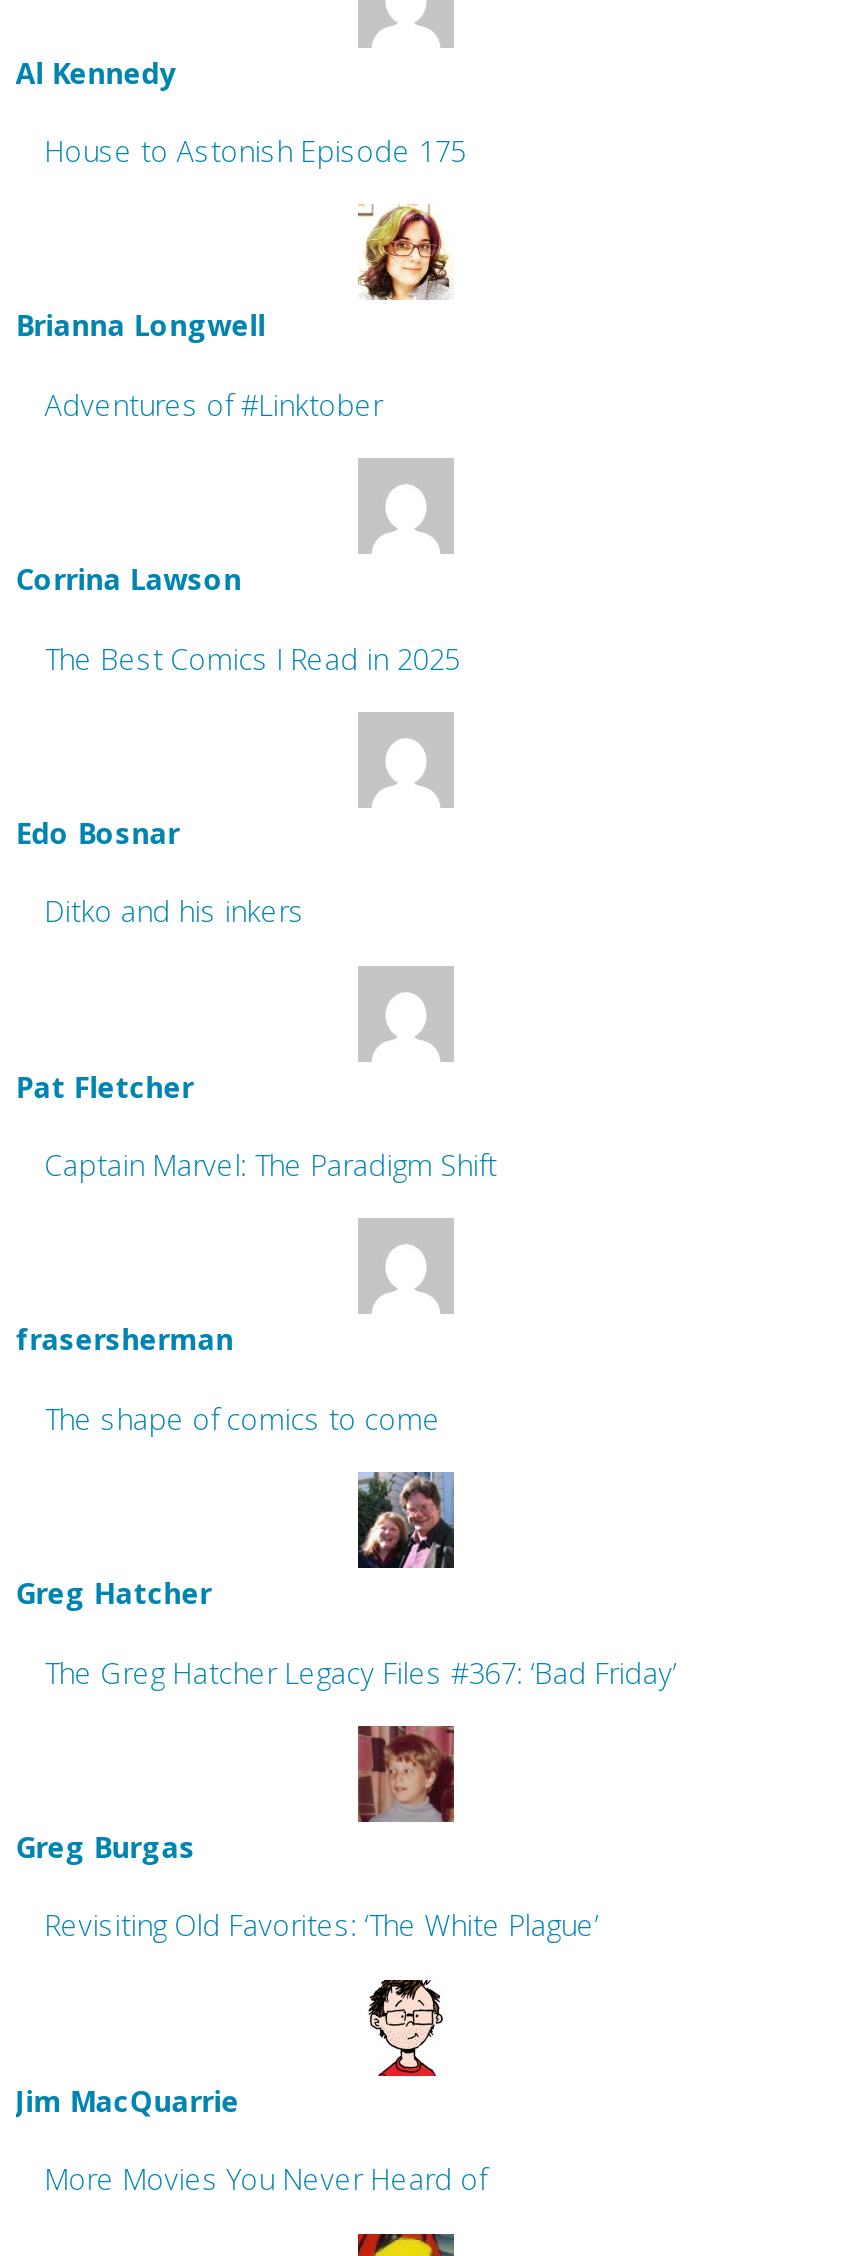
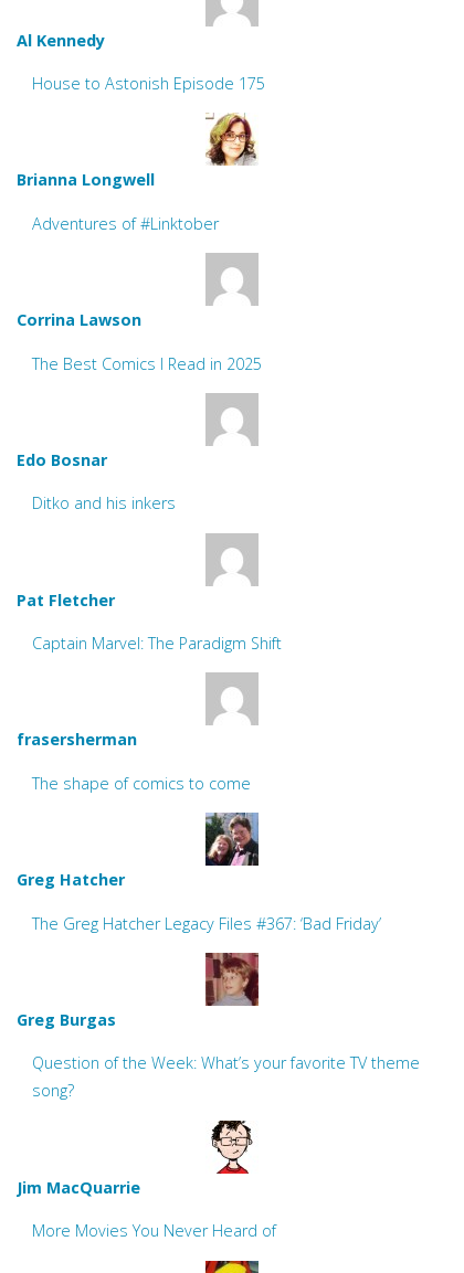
[44,1907,598,1945] Revisiting Old Favorites: ‘The White Plague’ -> [32,1053,420,1101] Question of the Week: What’s your favorite TV theme | song?

